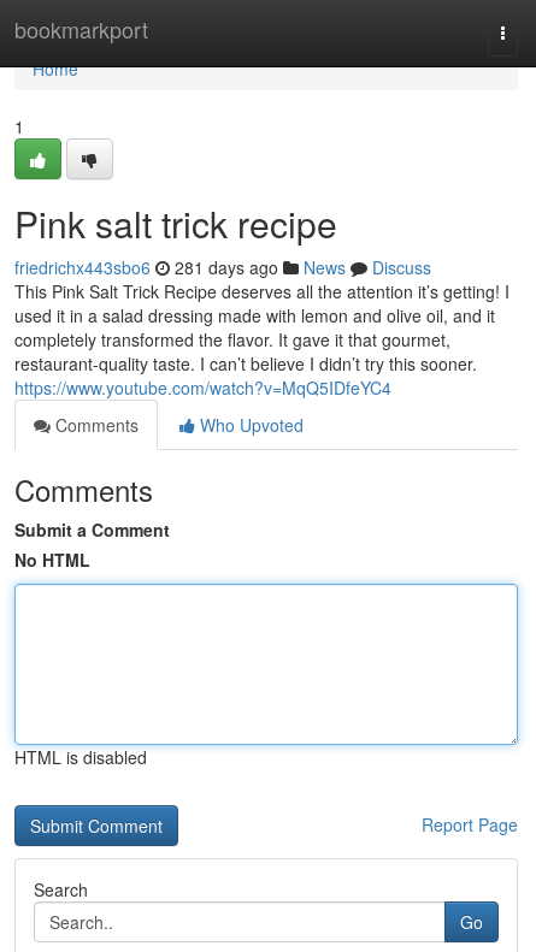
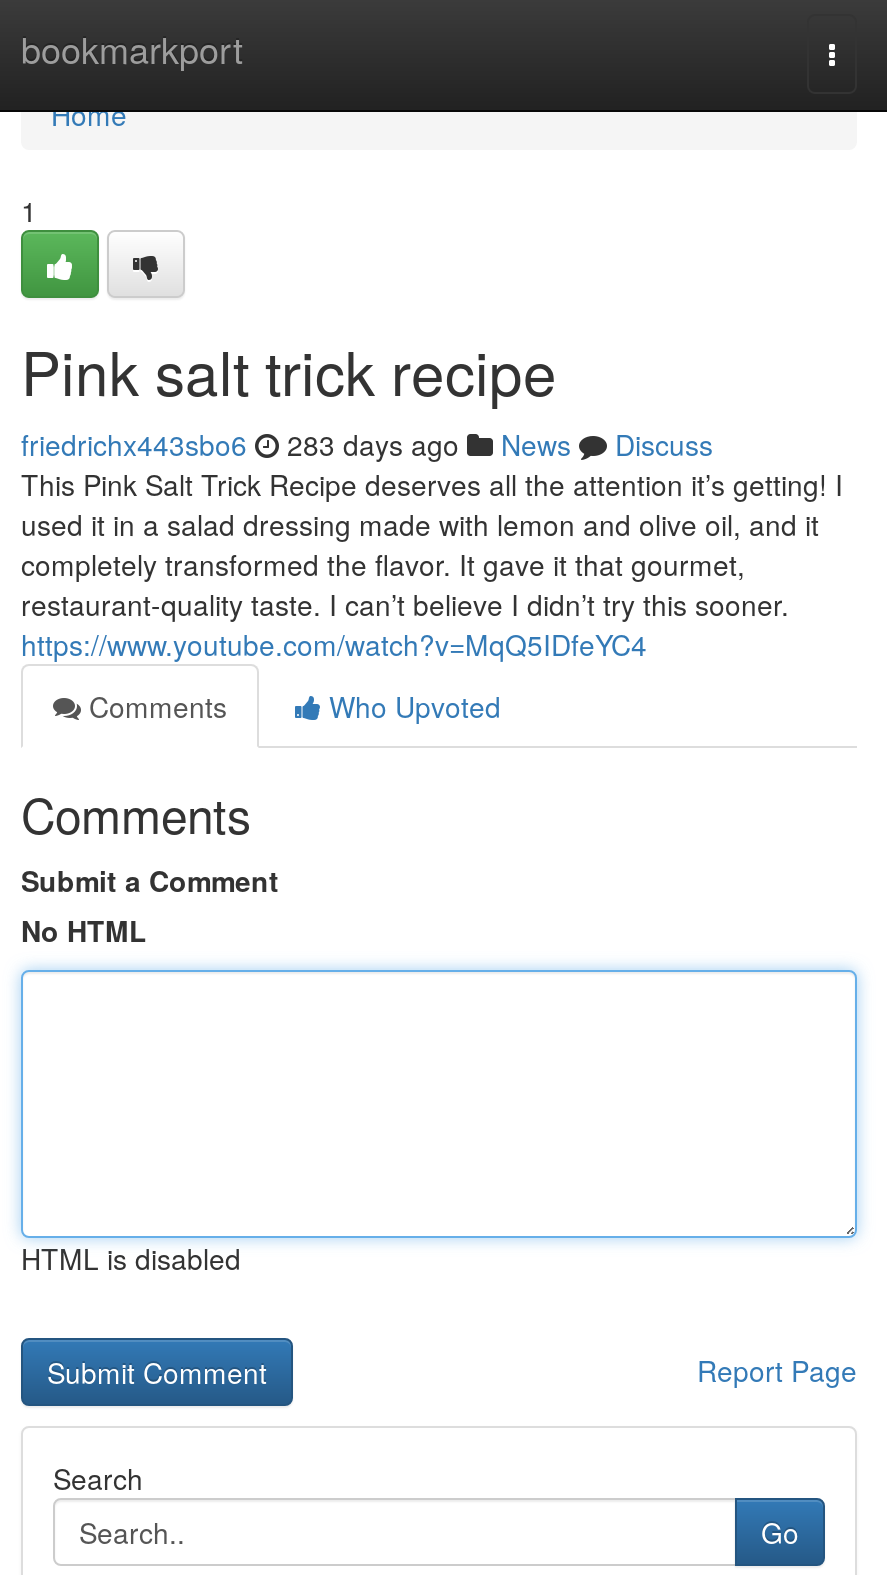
[14,255,431,279] friedrichx443sbo6 281 days ago News Discuss -> [21,424,713,464] friedrichx443sbo6 283 days ago News Discuss

